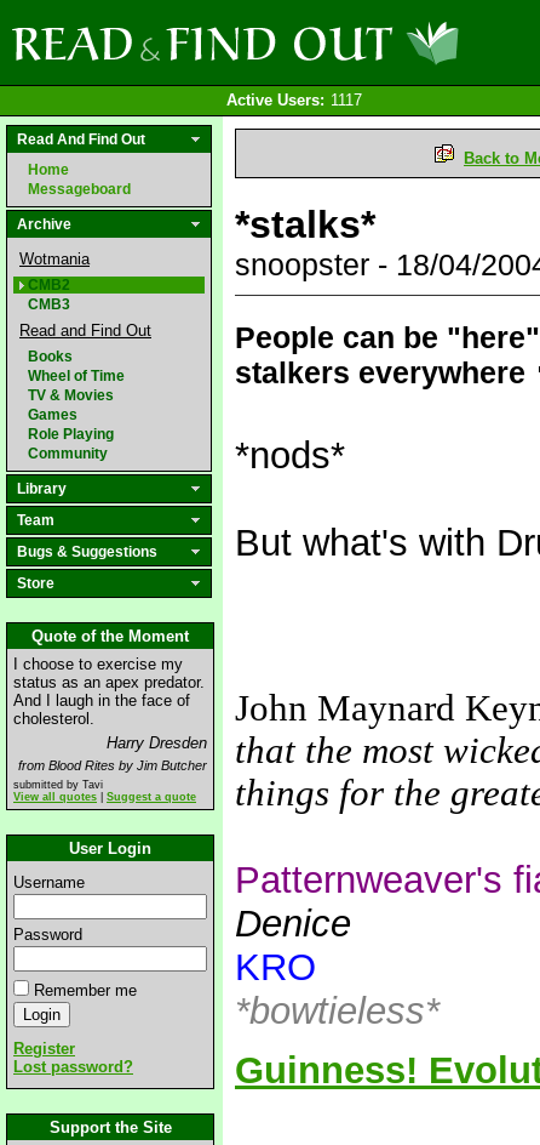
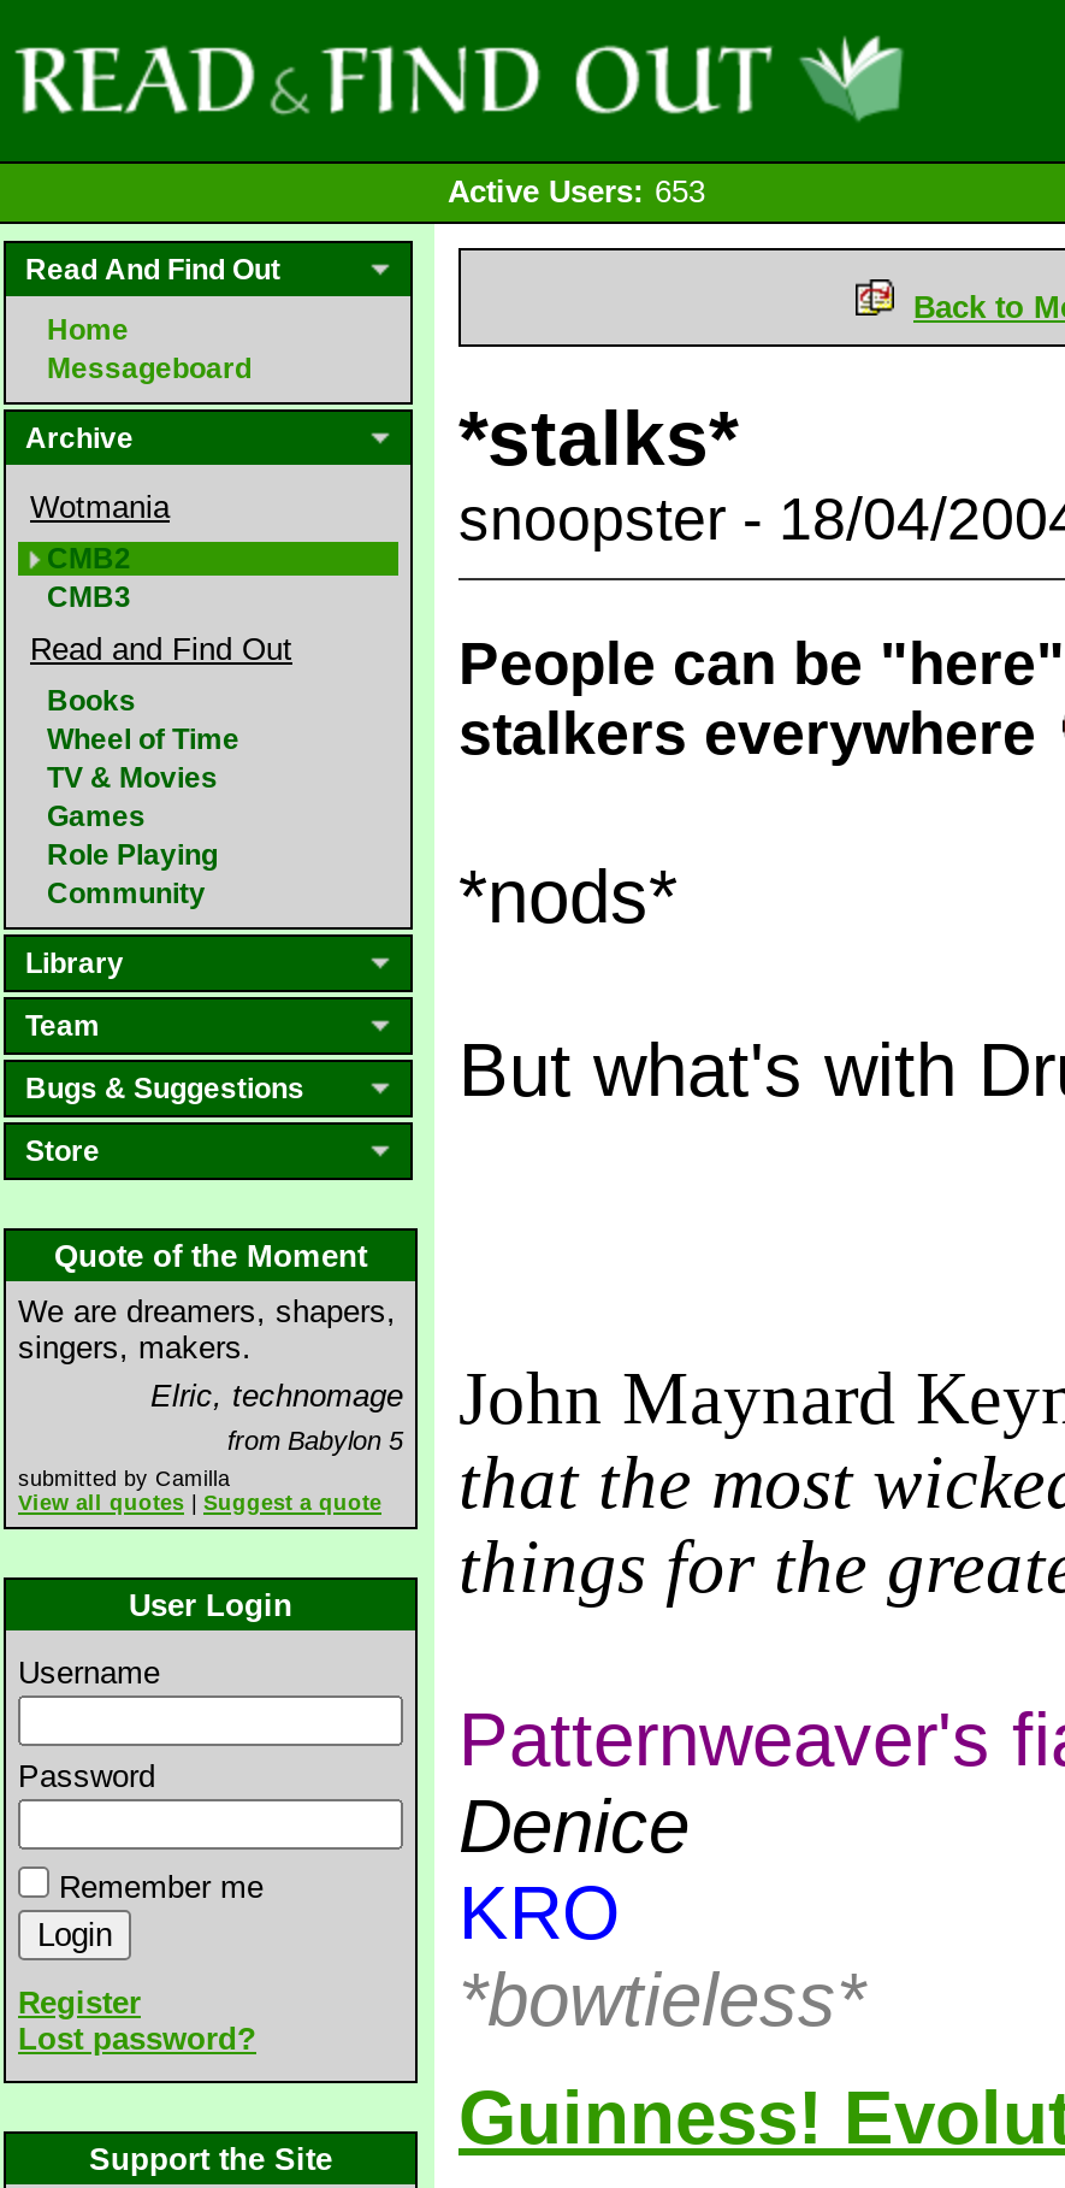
[226,91,362,109] Active Users: 1117 -> [448,173,705,210] Active Users: 653
[13,655,207,791] I choose to exercise my | status as an apex predator. | And I laugh in the face of | cholesterol. | Harry Dresden | from Blood Rites by Jim Butcher | submitted by Tavi -> [18,1293,403,1491] We are dreamers, shapers, | singers, makers. | Elric, technomage | from Babylon 5 | submitted by Camilla

